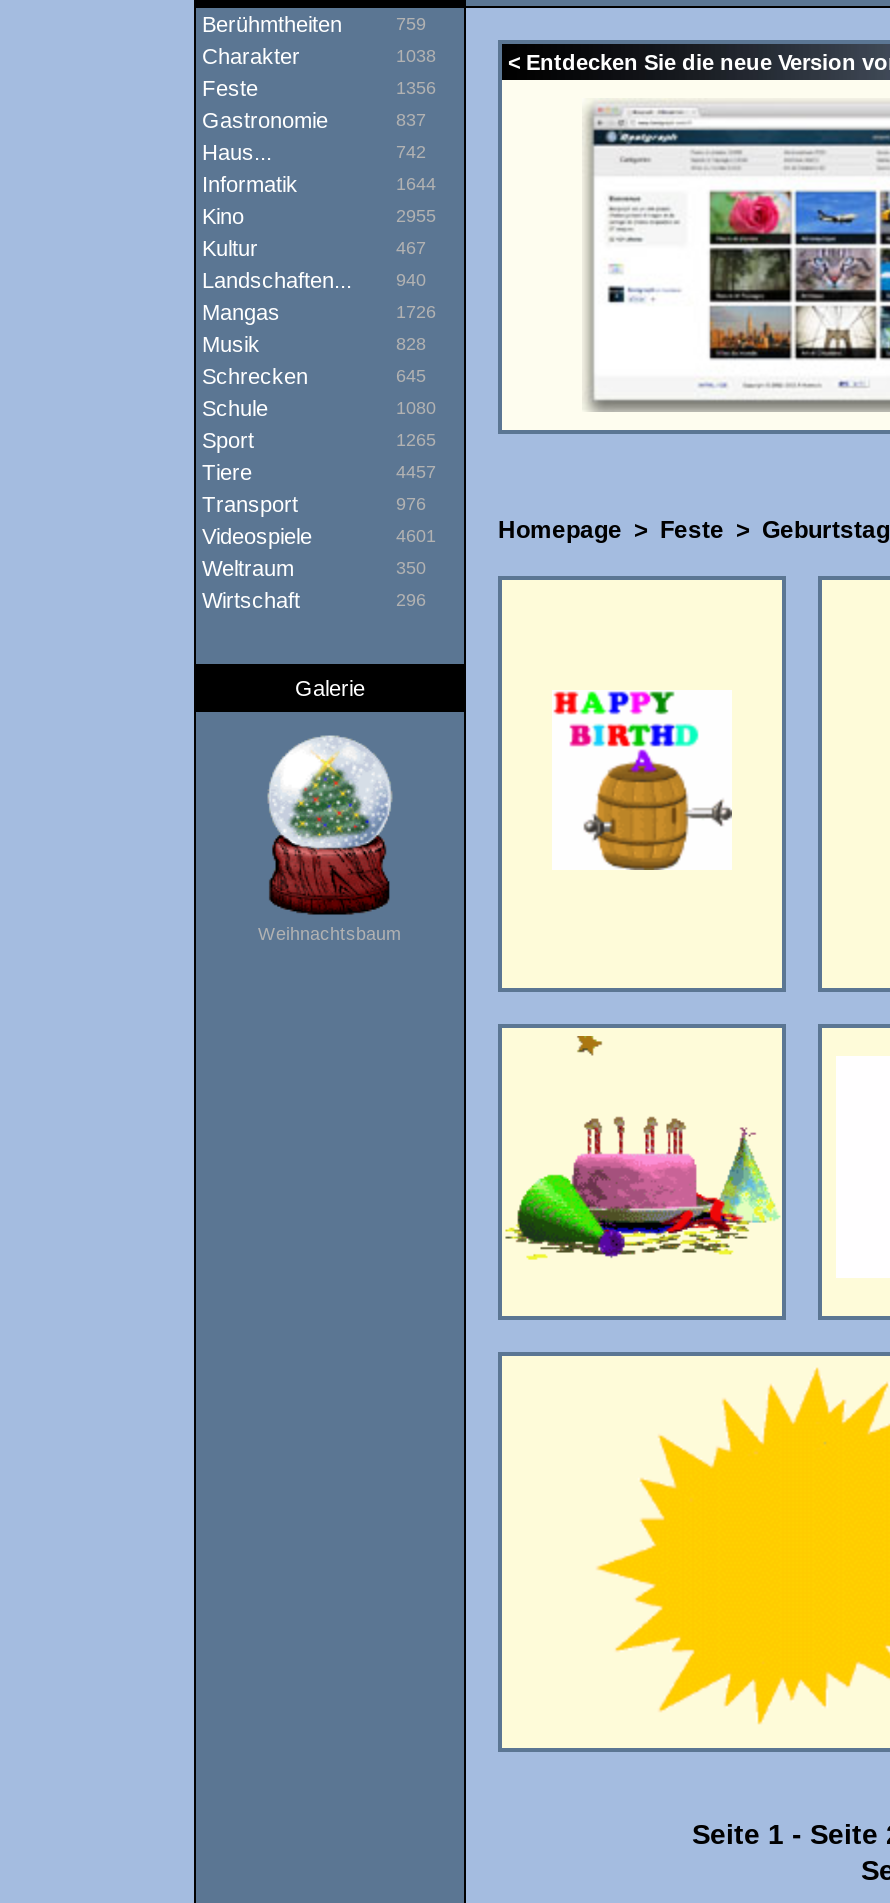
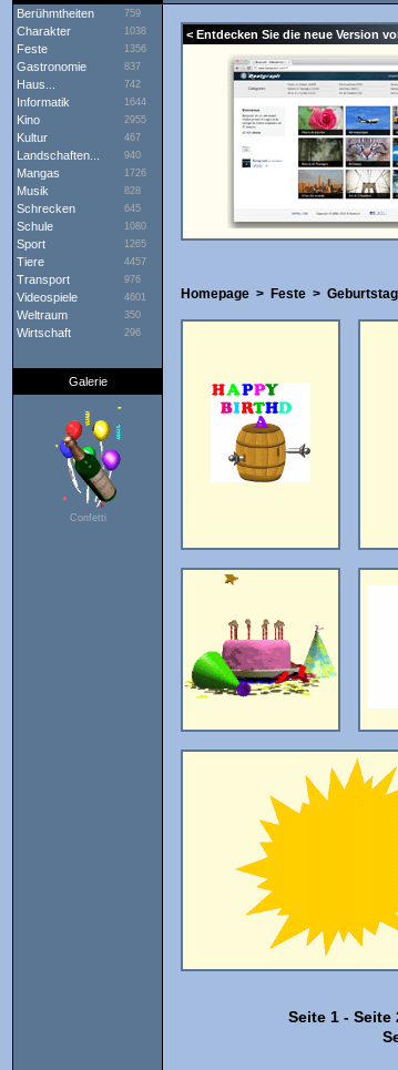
[258,734,402,944] [image] | Weihnachtsbaum -> [53,406,122,523] [image] | Confetti

